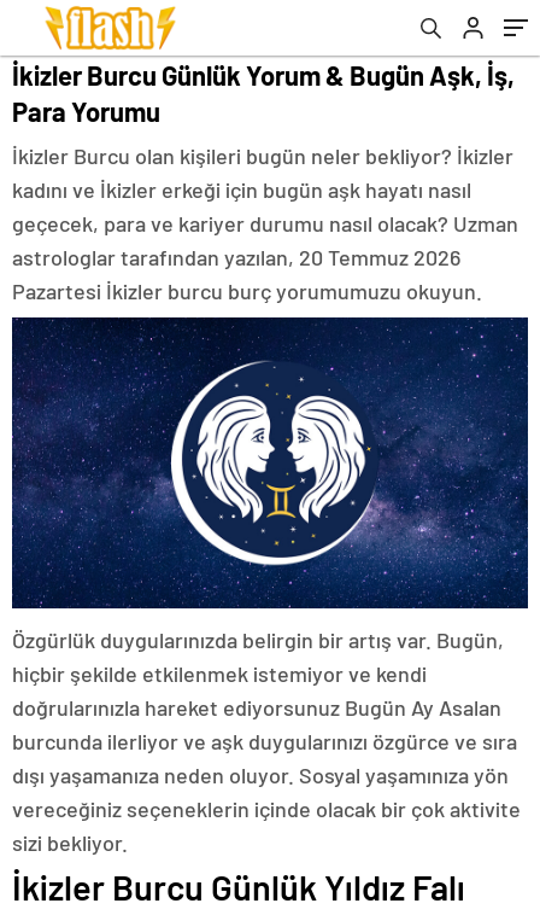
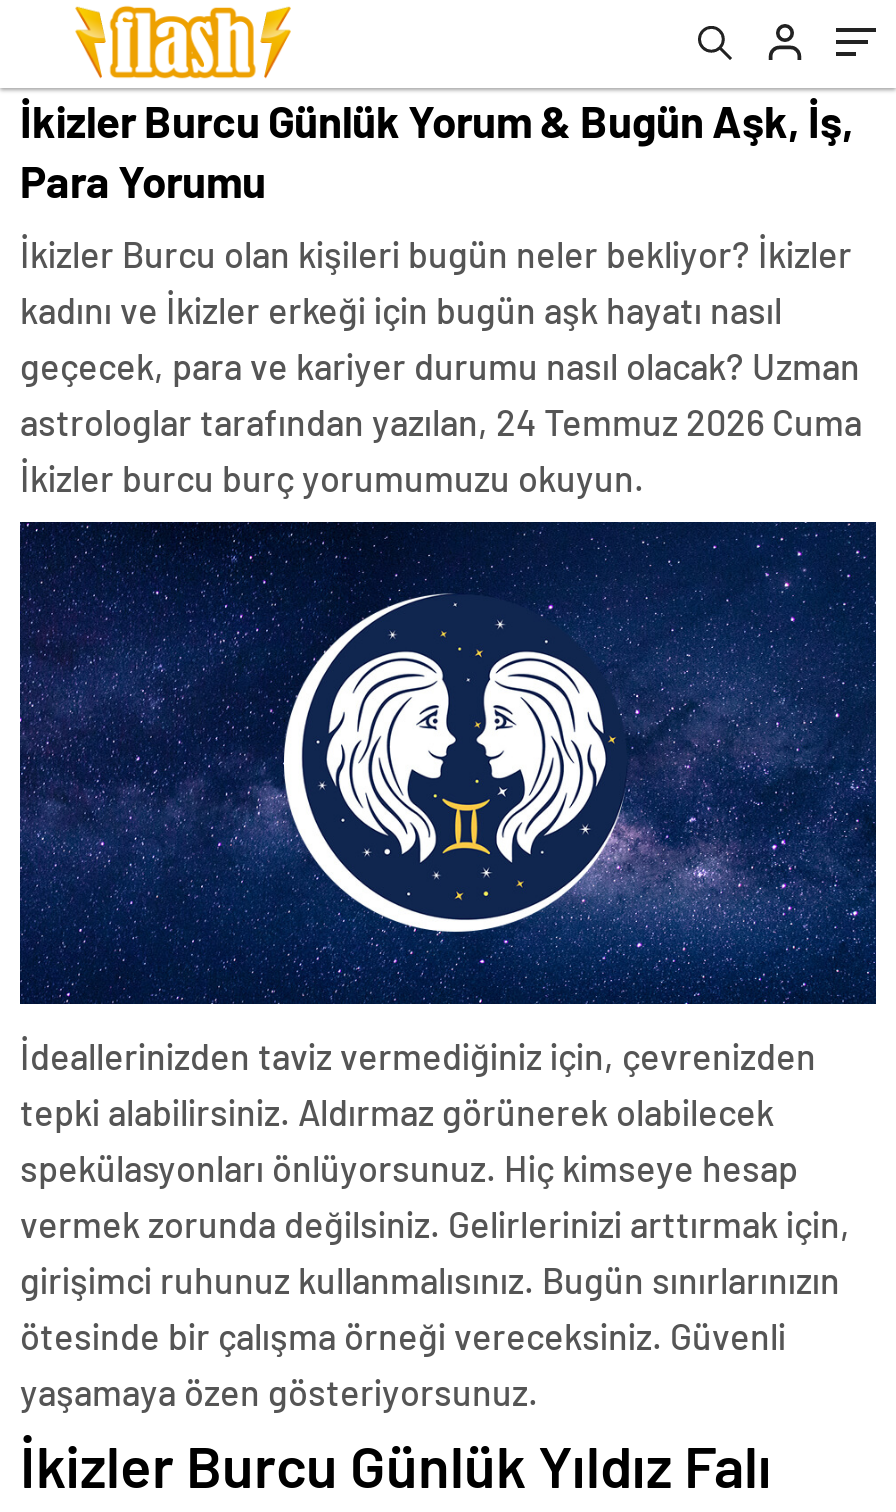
[12,244,482,304] astrologlar tarafından yazılan, 20 Temmuz 2026 | Pazartesi İkizler burcu burç yorumumuzu okuyun. -> [20,400,862,500] astrologlar tarafından yazılan, 24 Temmuz 2026 Cuma | İkizler burcu burç yorumumuzu okuyun.
[12,626,521,856] Özgürlük duygularınızda belirgin bir artış var. Bugün, | hiçbir şekilde etkilenmek istemiyor ve kendi | doğrularınızla hareket ediyorsunuz Bugün Ay Asalan | burcunda ilerliyor ve aşk duygularınızı özgürce ve sıra | dışı yaşamanıza neden oluyor. Sosyal yaşamınıza yön | vereceğiniz seçeneklerin içinde olacak bir çok aktivite | sizi bekliyor. -> [20,1034,850,1414] İdeallerinizden taviz vermediğiniz için, çevrenizden | tepki alabilirsiniz. Aldırmaz görünerek olabilecek | spekülasyonları önlüyorsunuz. Hiç kimseye hesap | vermek zorunda değilsiniz. Gelirlerinizi arttırmak için, | girişimci ruhunuz kullanmalısınız. Bugün sınırlarınızın | ötesinde bir çalışma örneği vereceksiniz. Güvenli | yaşamaya özen gösteriyorsunuz.

